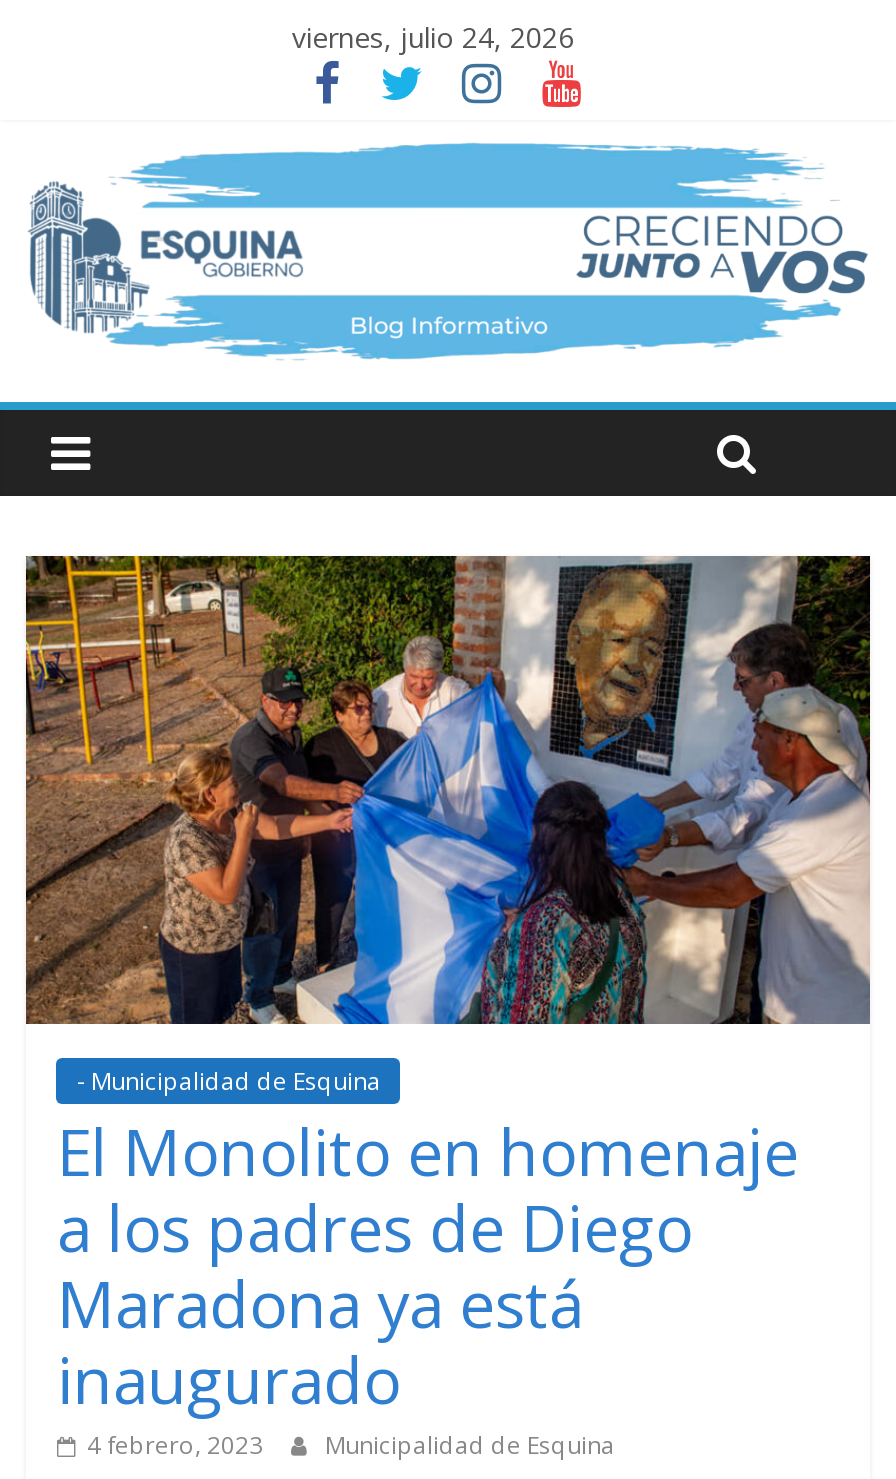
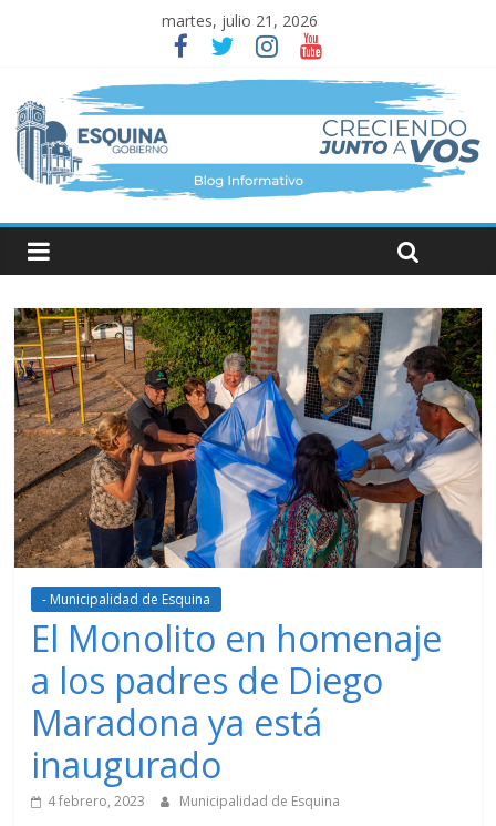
[292,18,574,56] viernes, julio 24, 2026 -> [162,10,318,31] martes, julio 21, 2026

